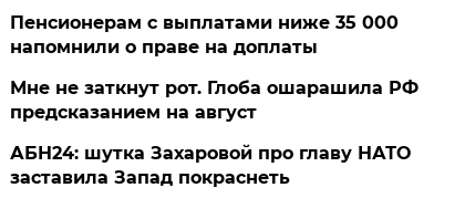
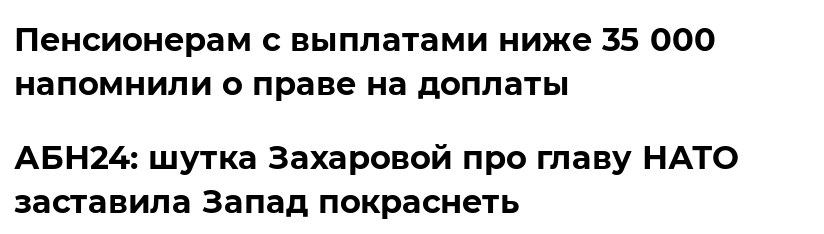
[10,77,419,123] Мне не заткнут рот. Глоба ошарашила РФ | предсказанием на август -> none

